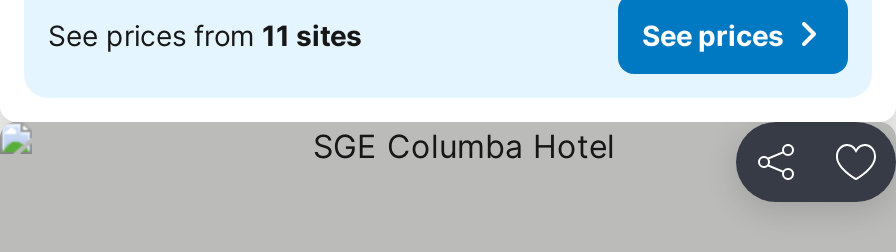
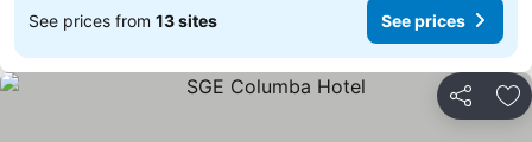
[48,17,362,51] See prices from 11 sites -> [28,10,217,30] See prices from 13 sites

